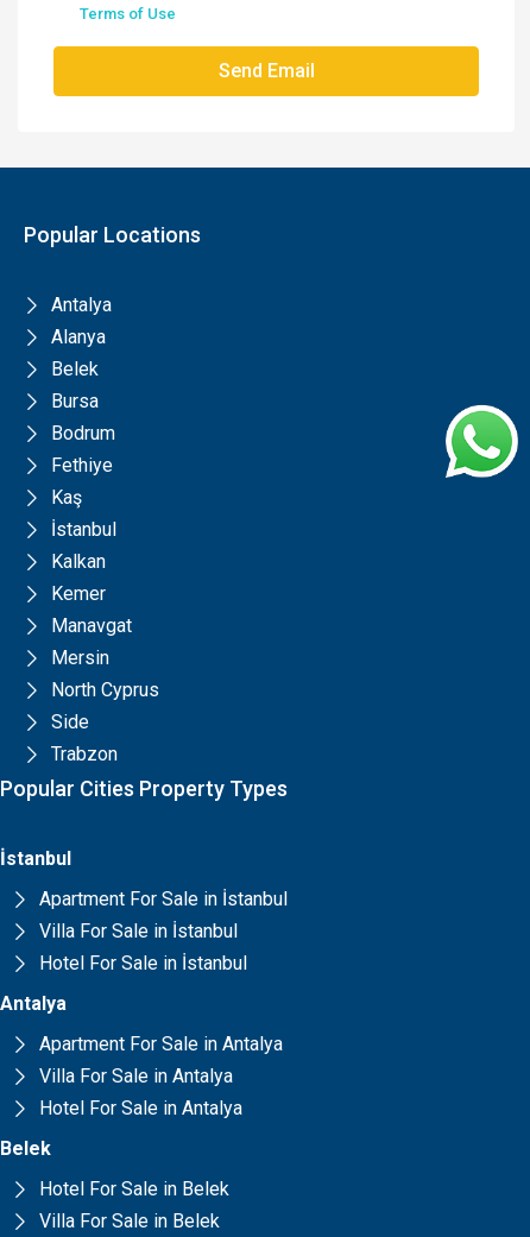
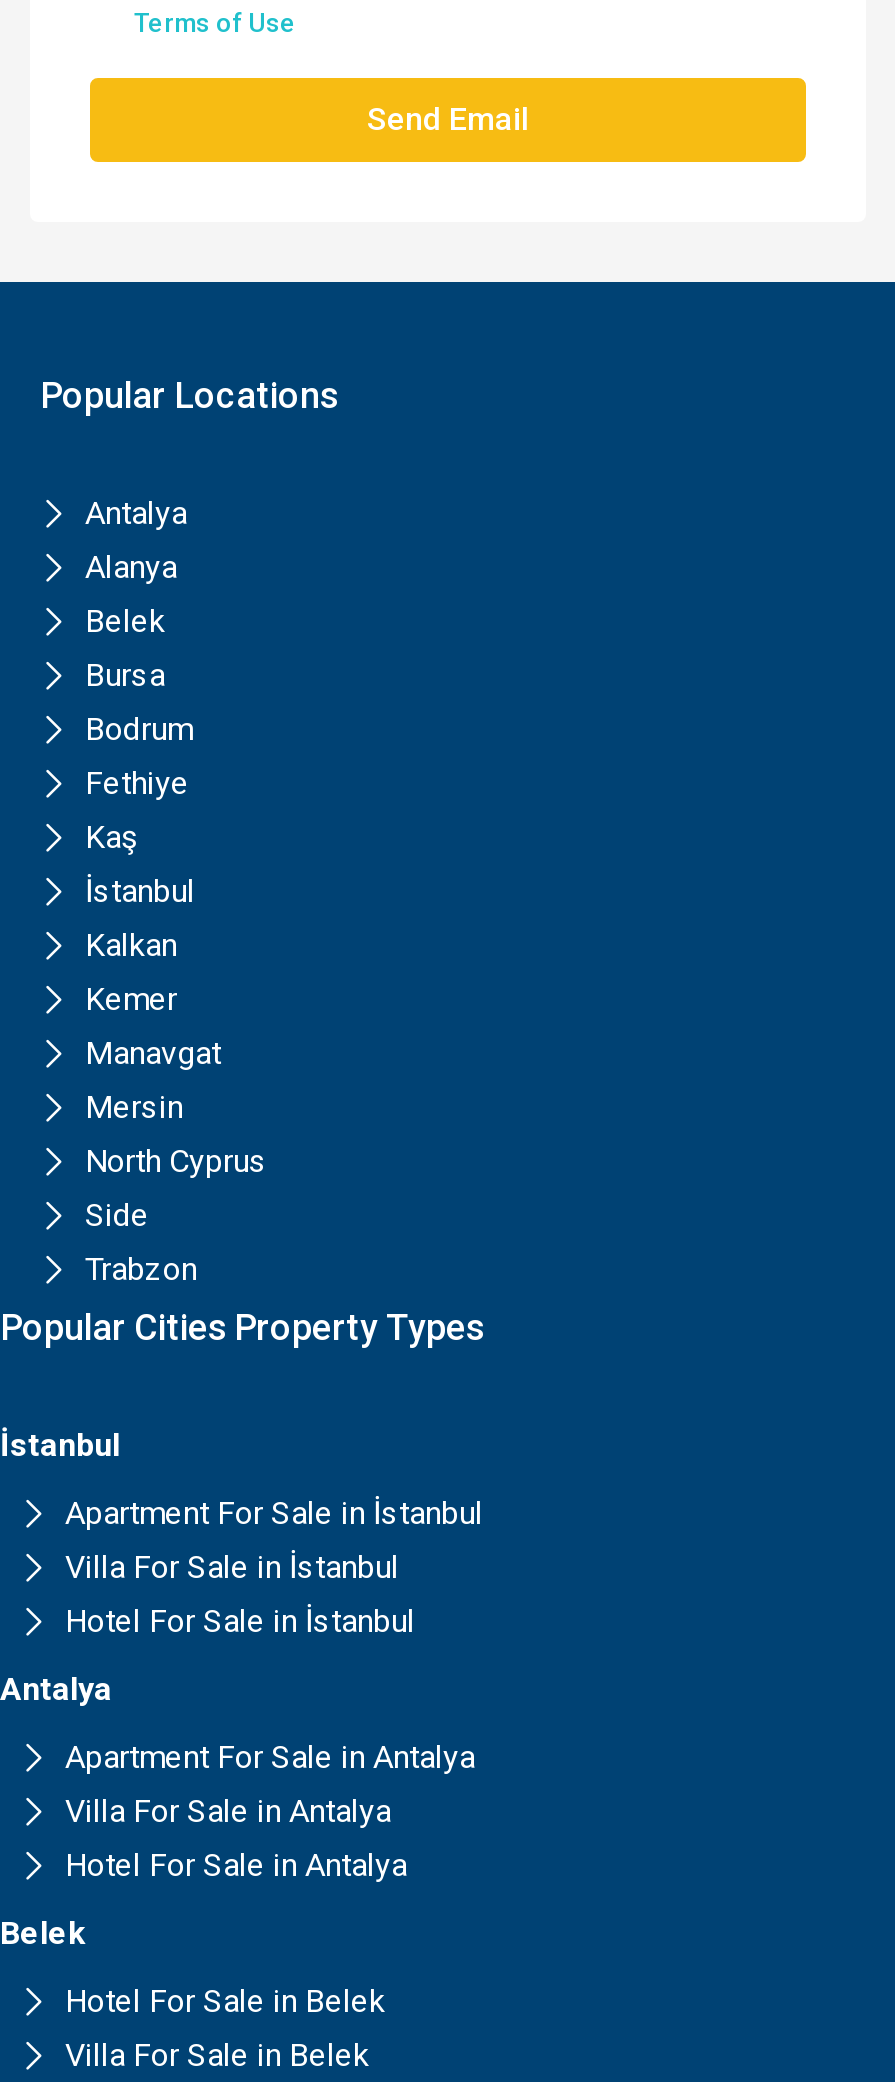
[444,404,519,479] [image] -> none

